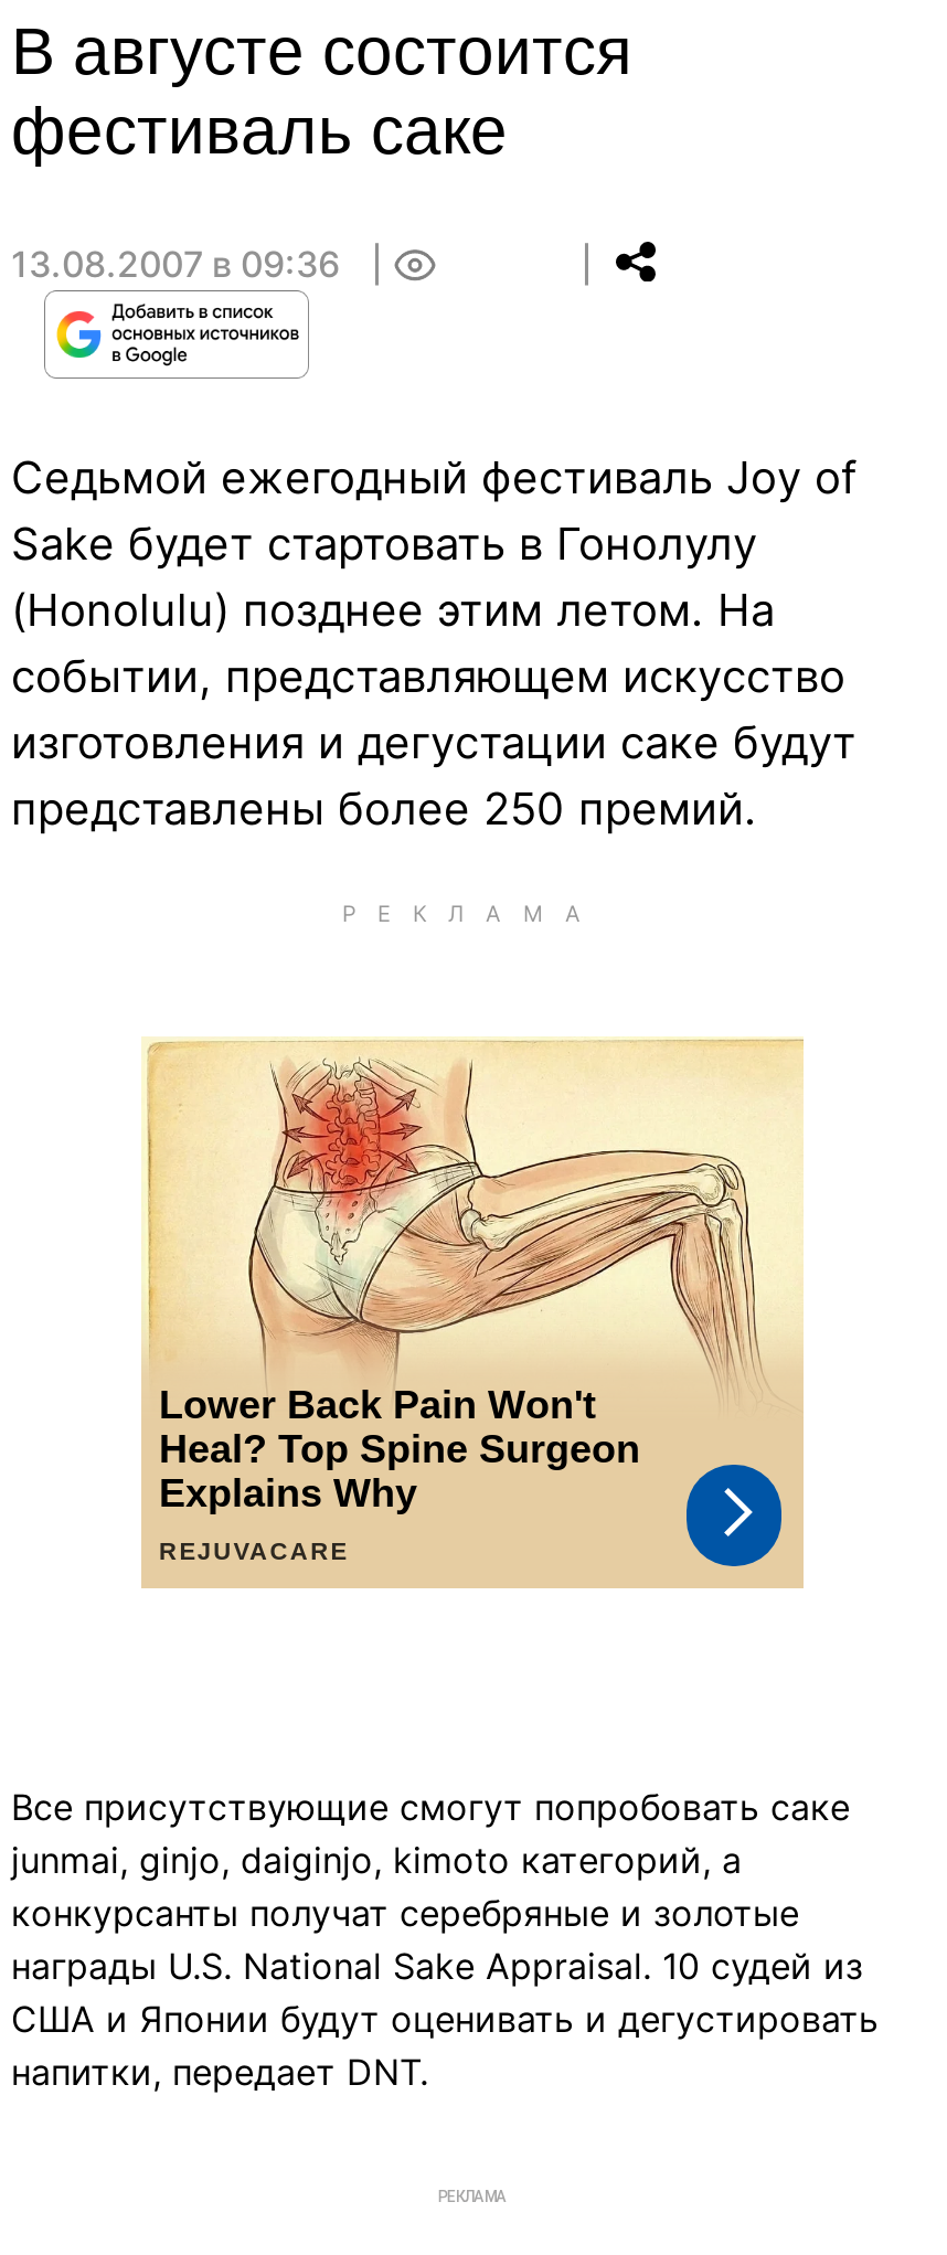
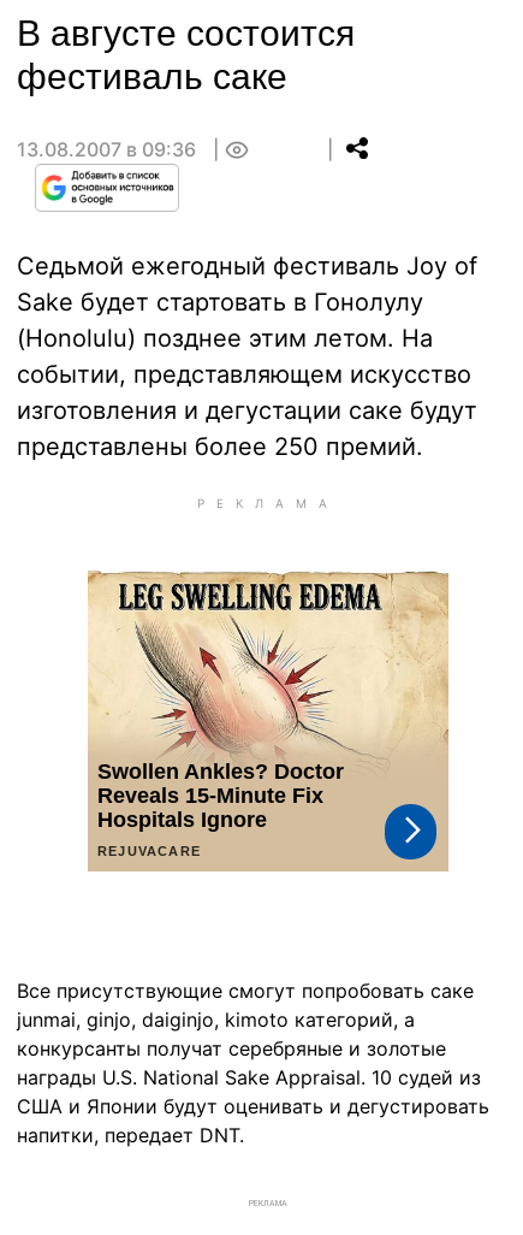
[143,1036,804,1518] [image] -> [88,571,448,834] [image]

